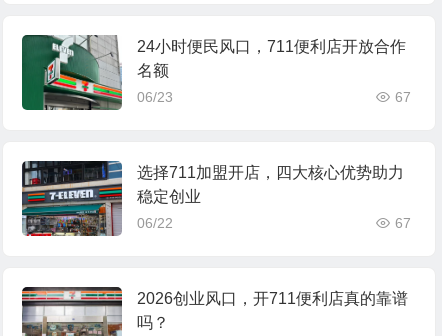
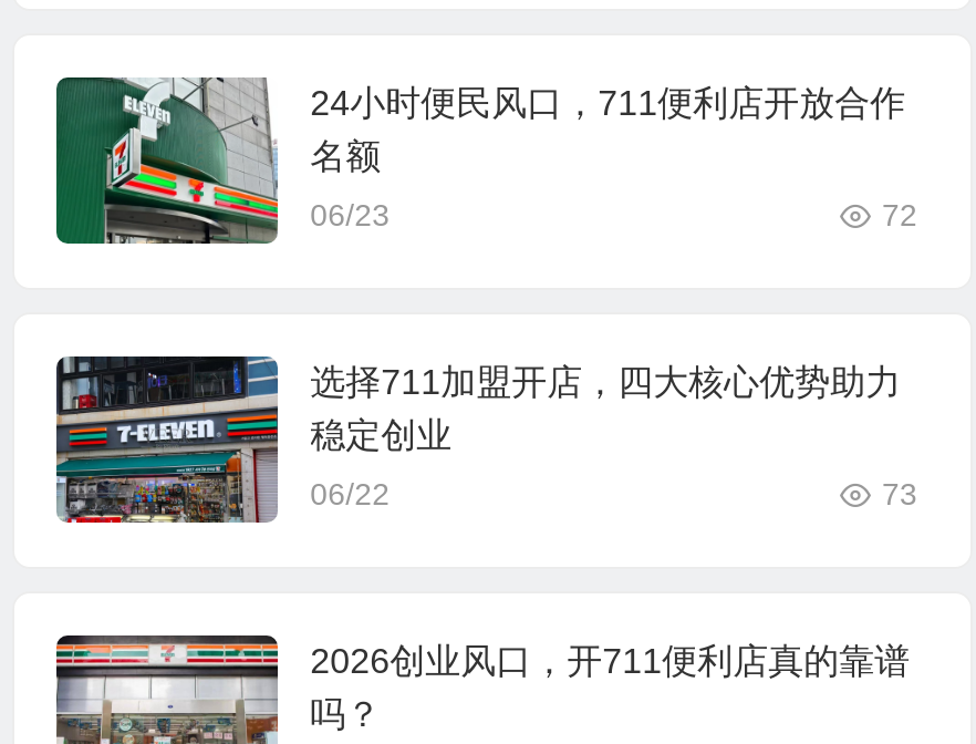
[395,89,411,105] 67 -> [882,197,917,232] 72
[395,215,411,231] 67 -> [882,476,917,512] 73

